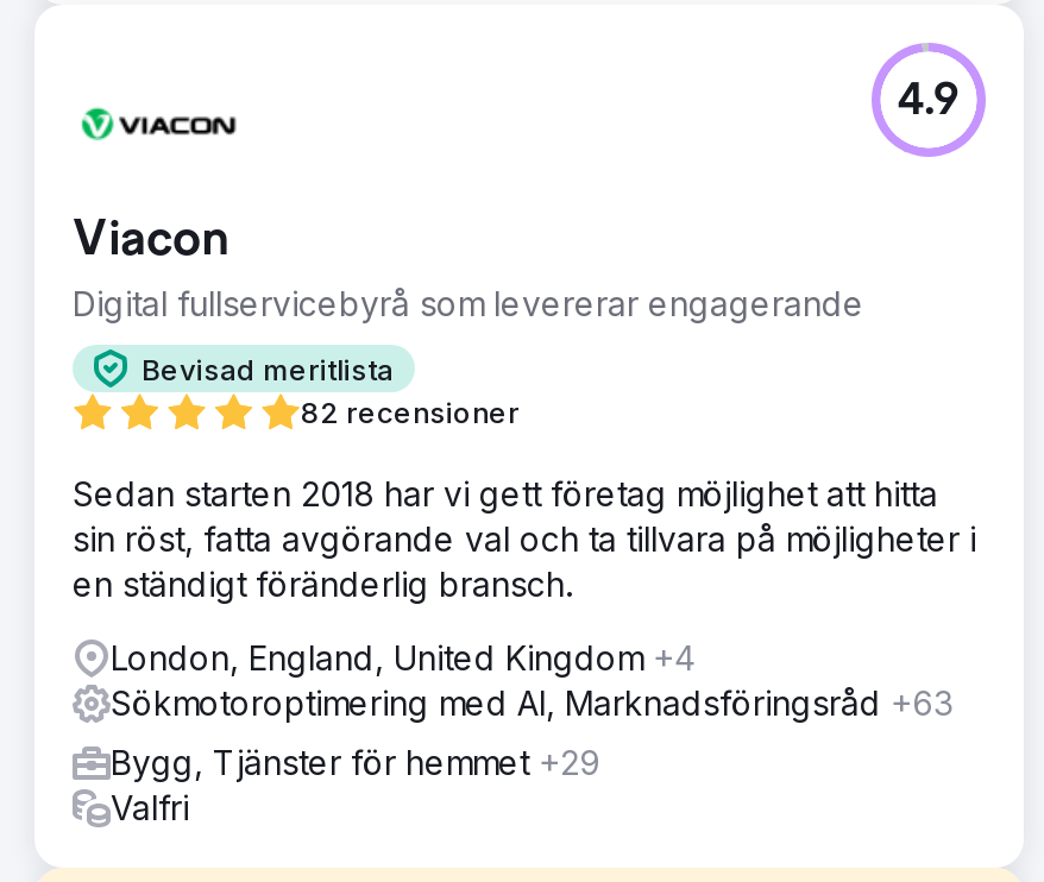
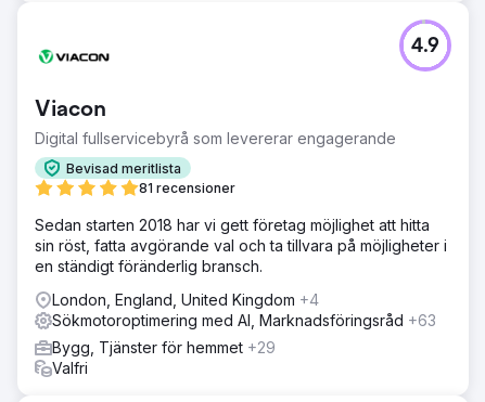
[301,395,520,430] 82 recensioner -> [139,180,235,196] 81 recensioner

